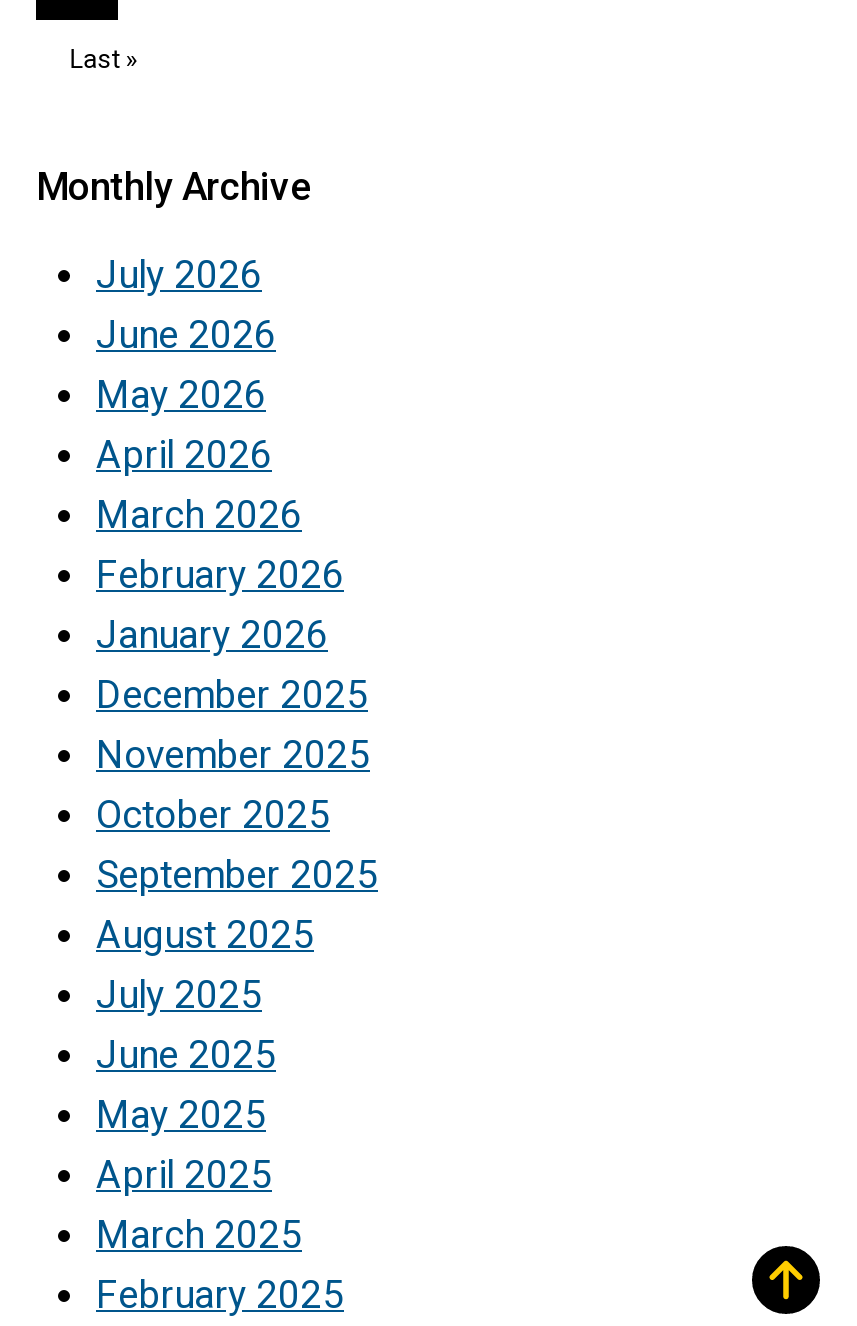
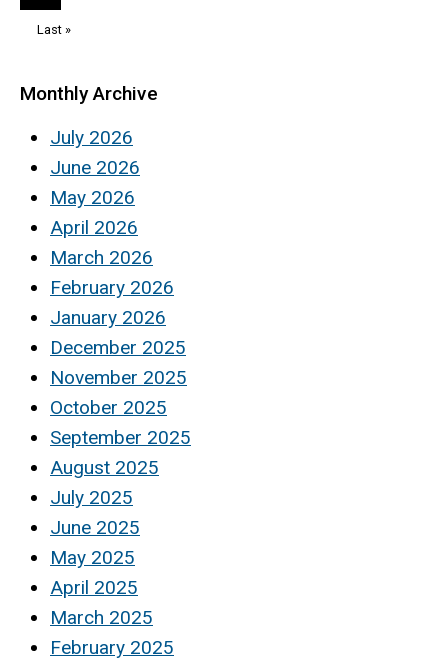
[750,1244,822,1316] [image] -> none

